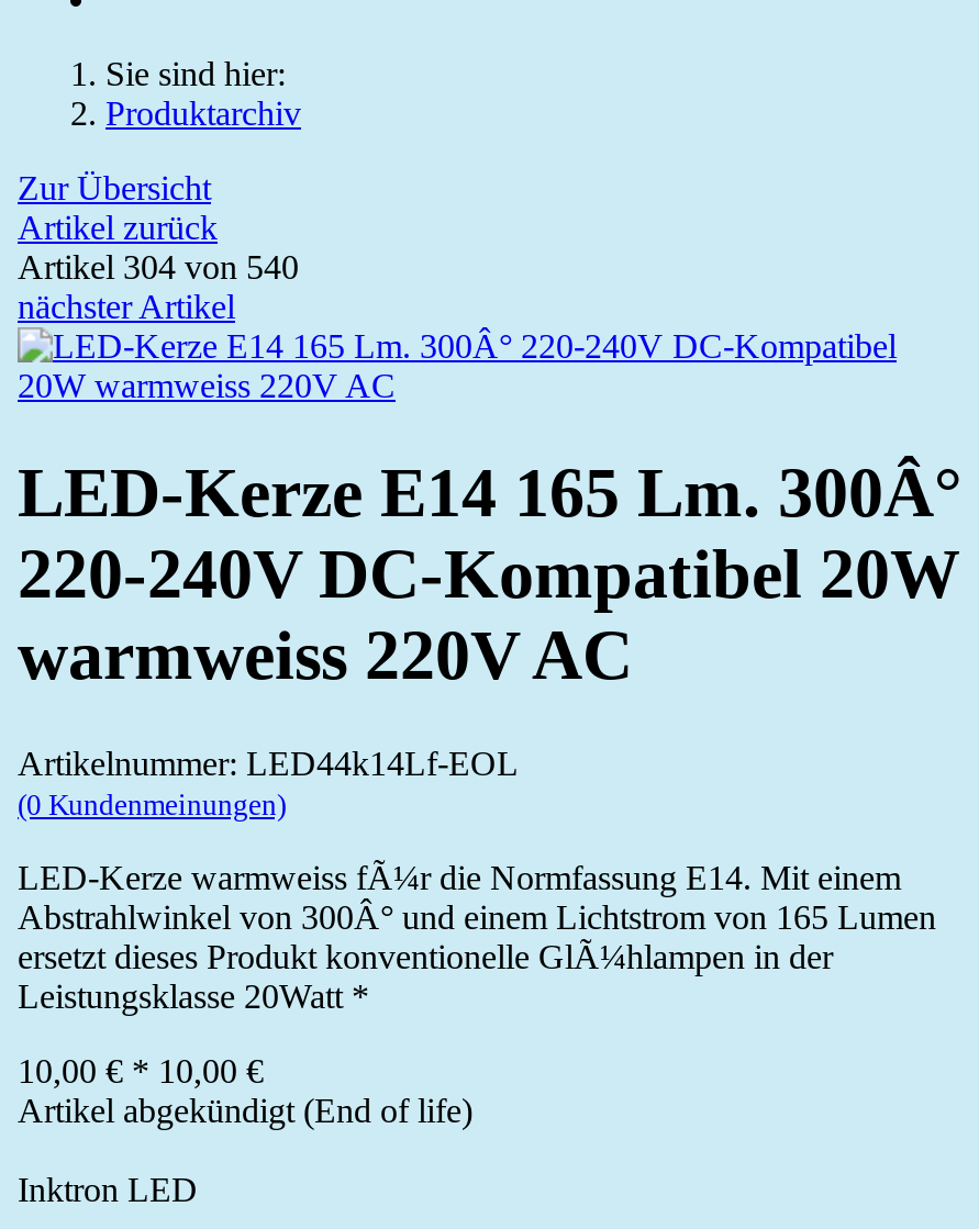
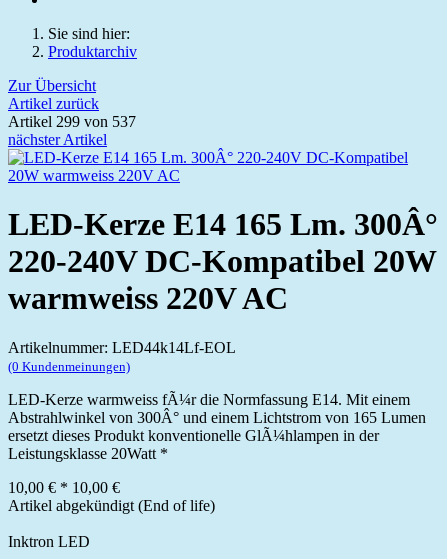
[18,248,299,286] Artikel 304 von 540 -> [8,113,136,130] Artikel 299 von 537

